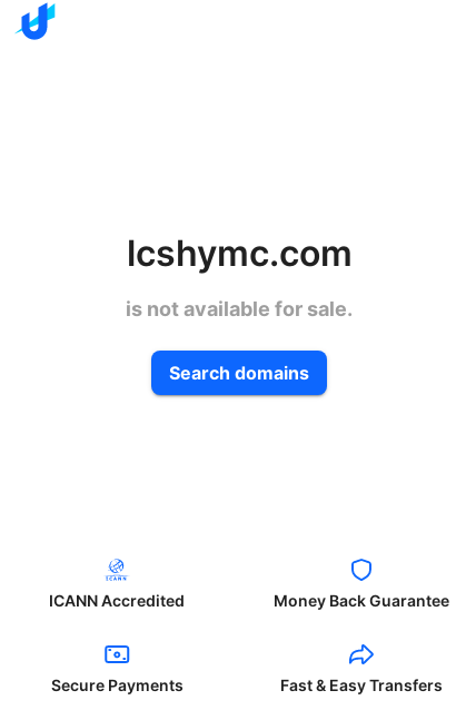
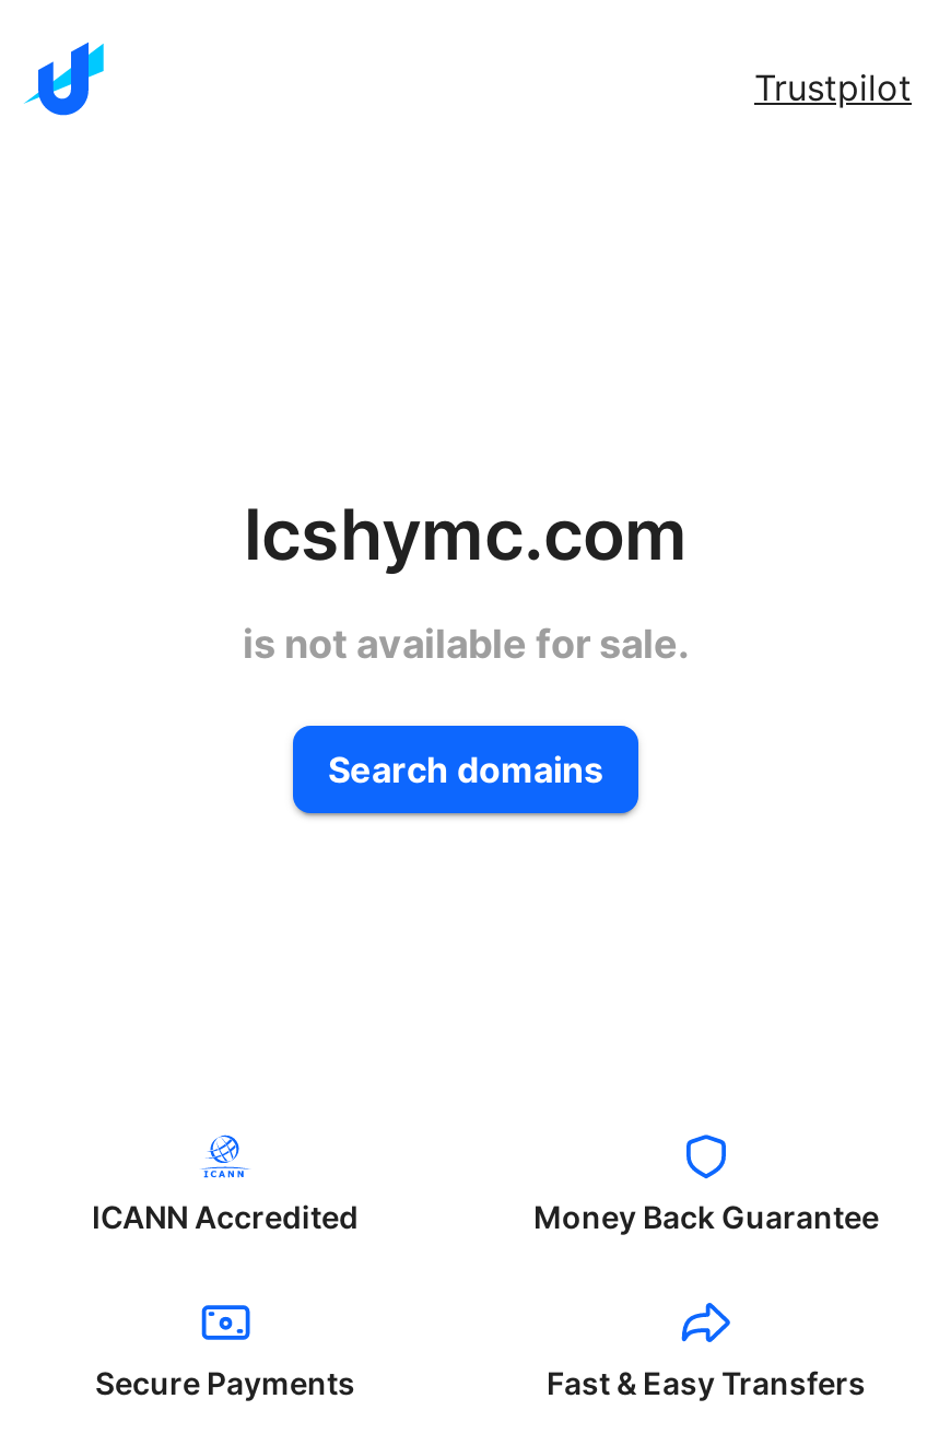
none -> [754,66,912,109] Trustpilot

